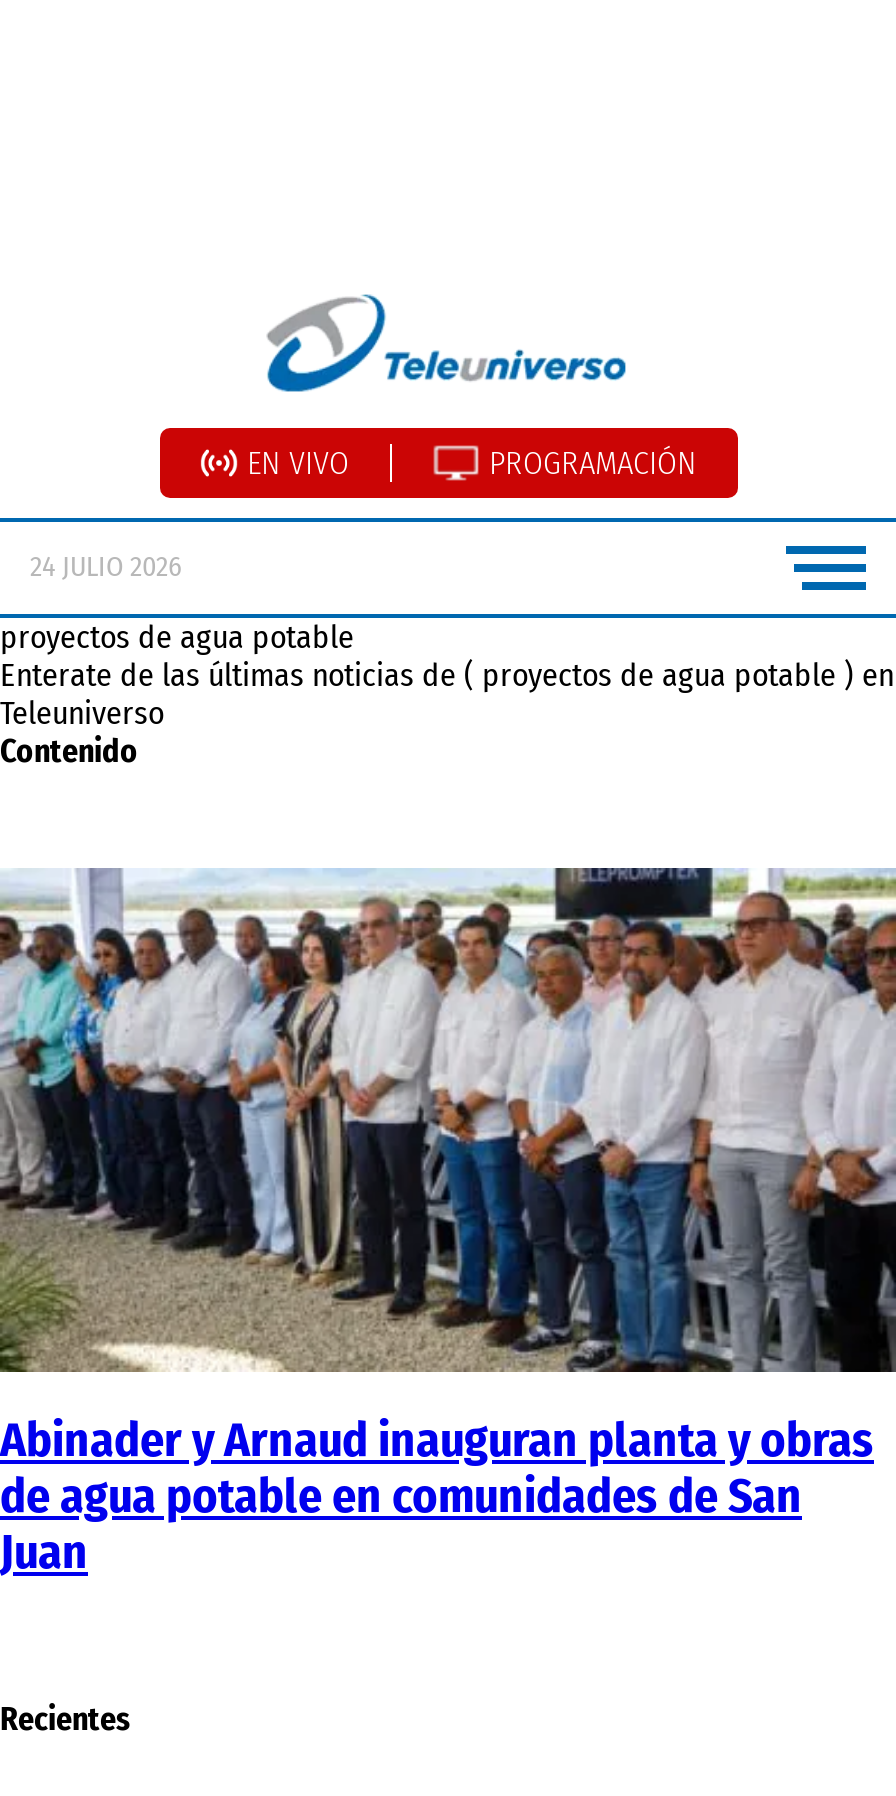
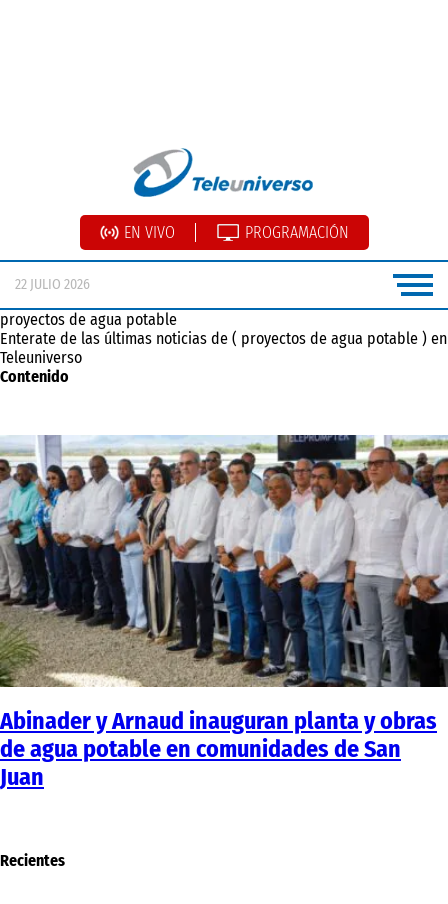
[30,550,182,584] 24 JULIO 2026 -> [15,276,90,293] 22 JULIO 2026

